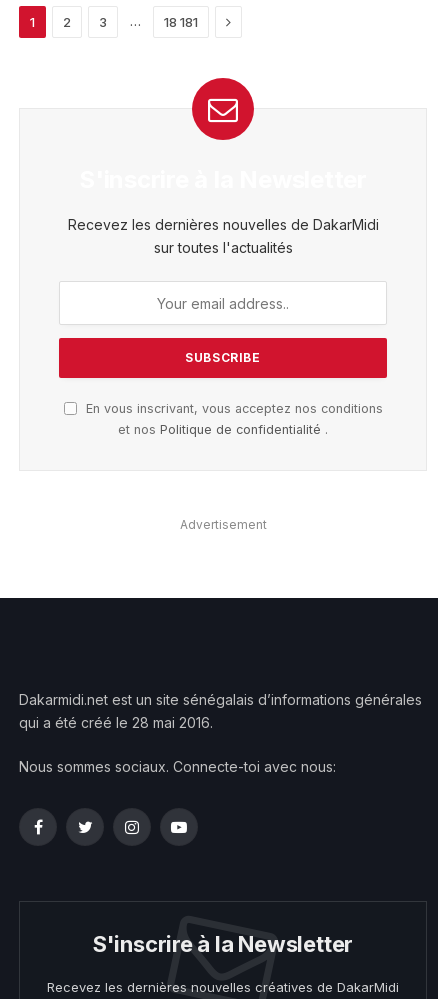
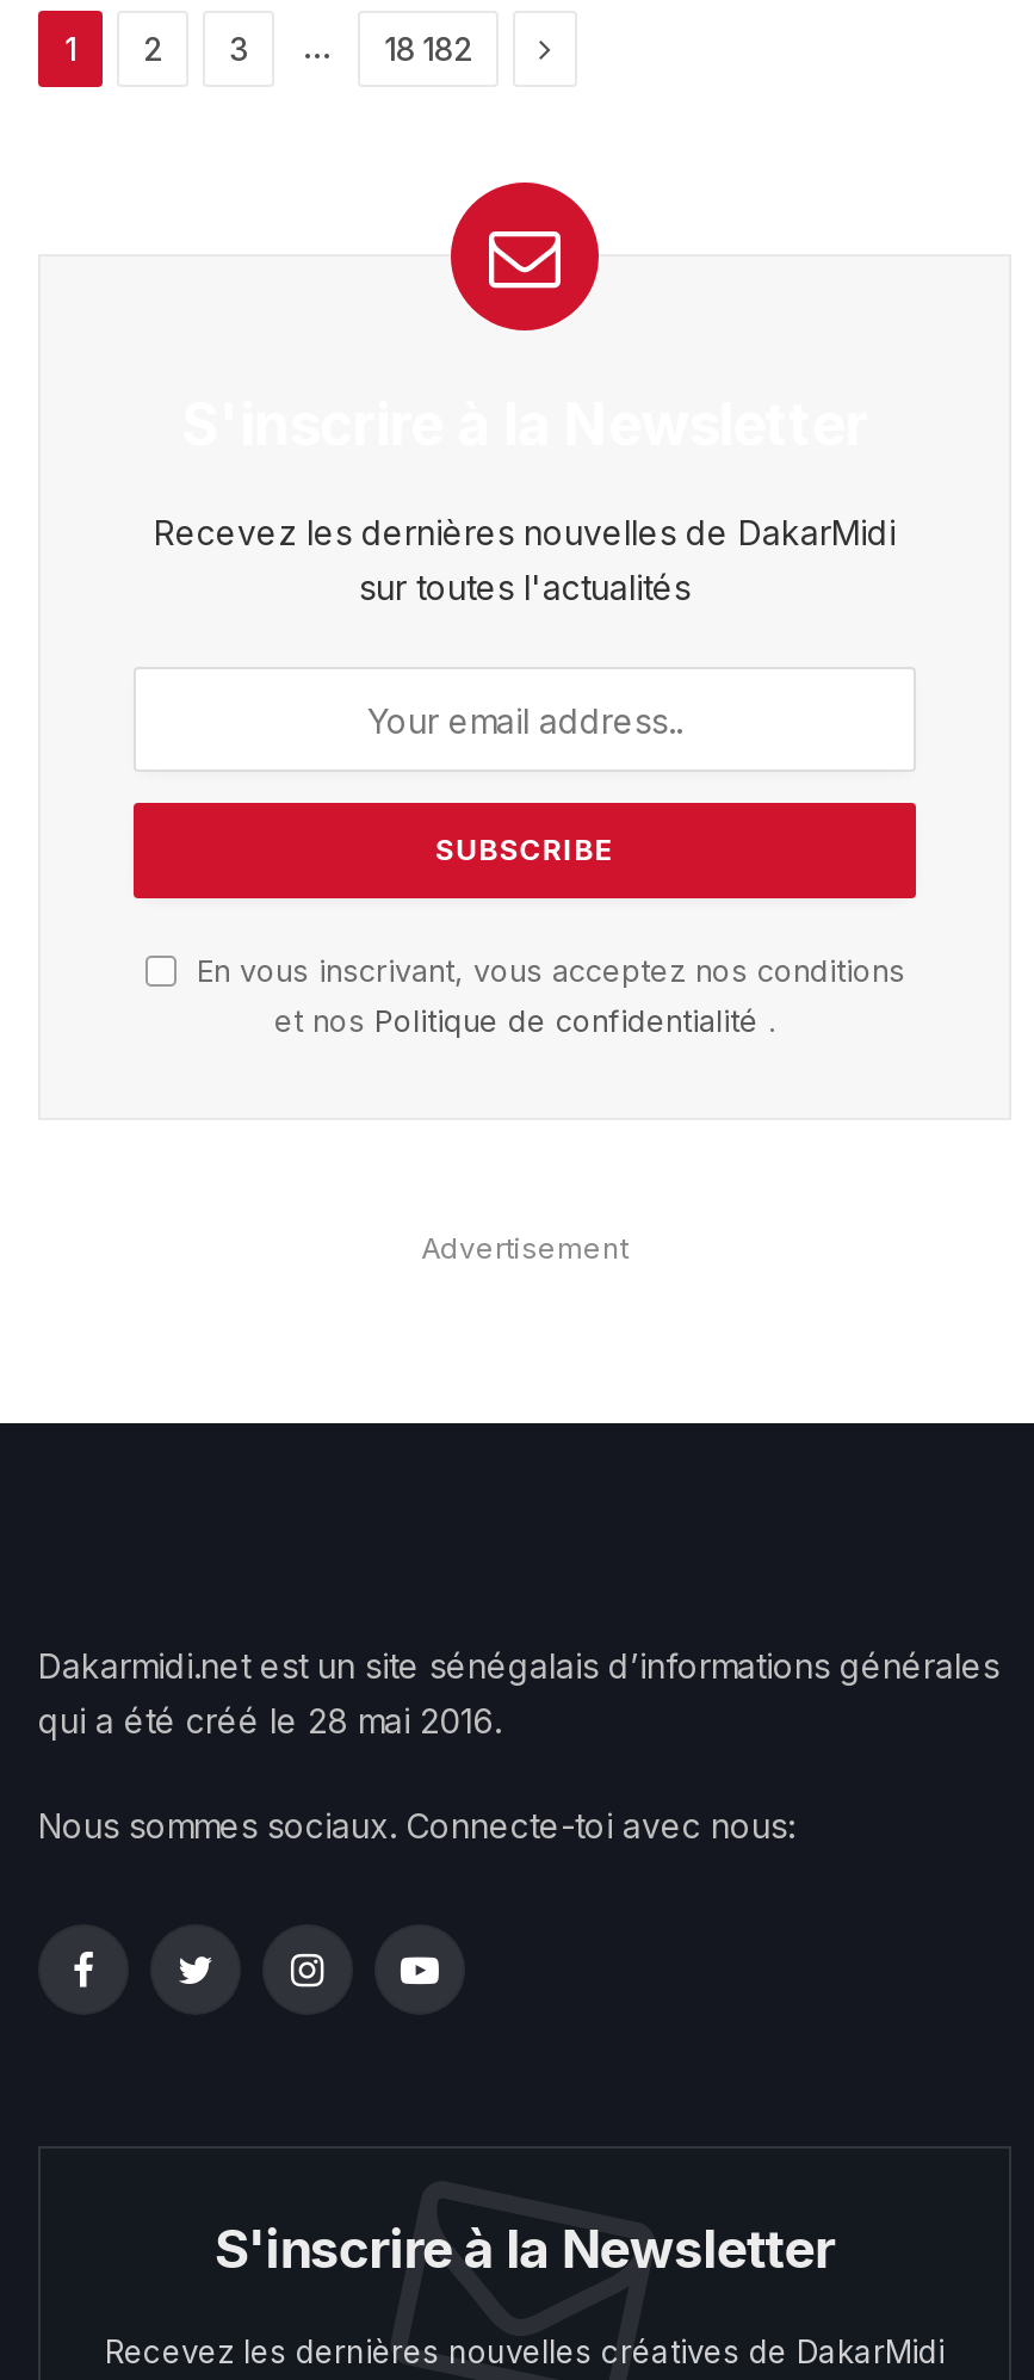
[164,14,198,30] 18 181 -> [384,31,472,69] 18 182

